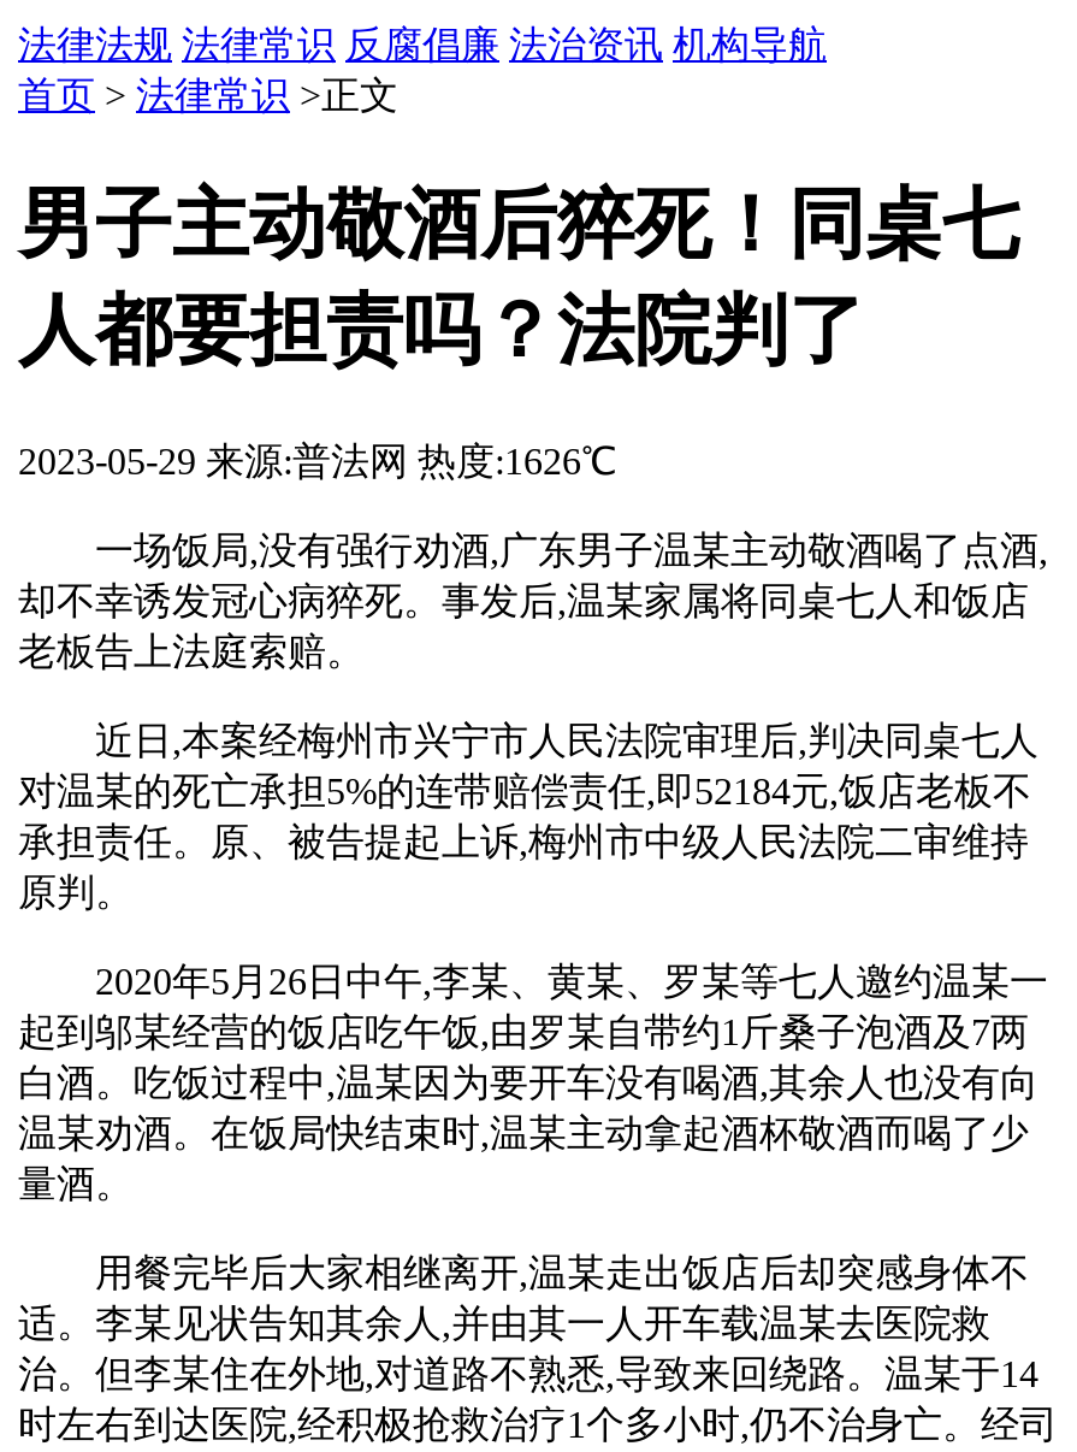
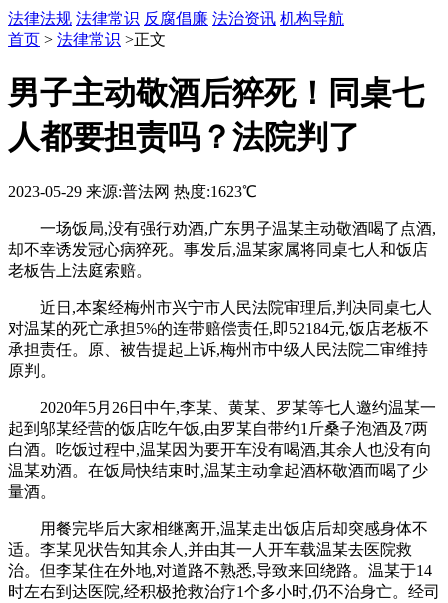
[18,440,617,481] 2023-05-29来源:普法网 热度:1626℃ -> [8,183,257,200] 2023-05-29来源:普法网 热度:1623℃

